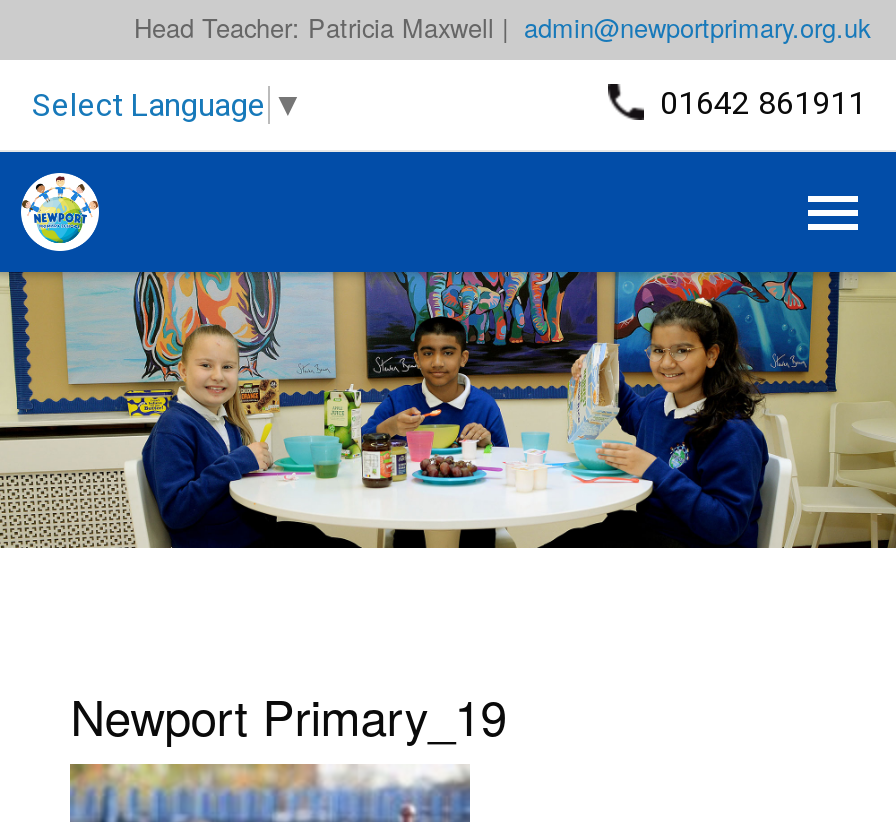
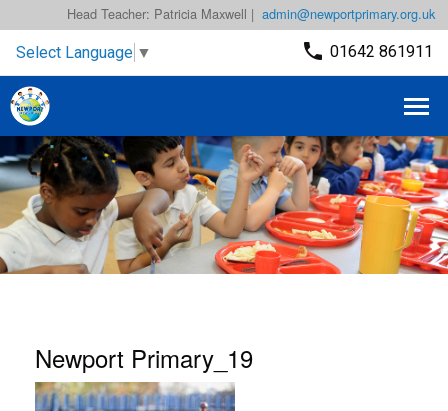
[6,270,890,550] [image] -> [3,135,445,275] [image]

